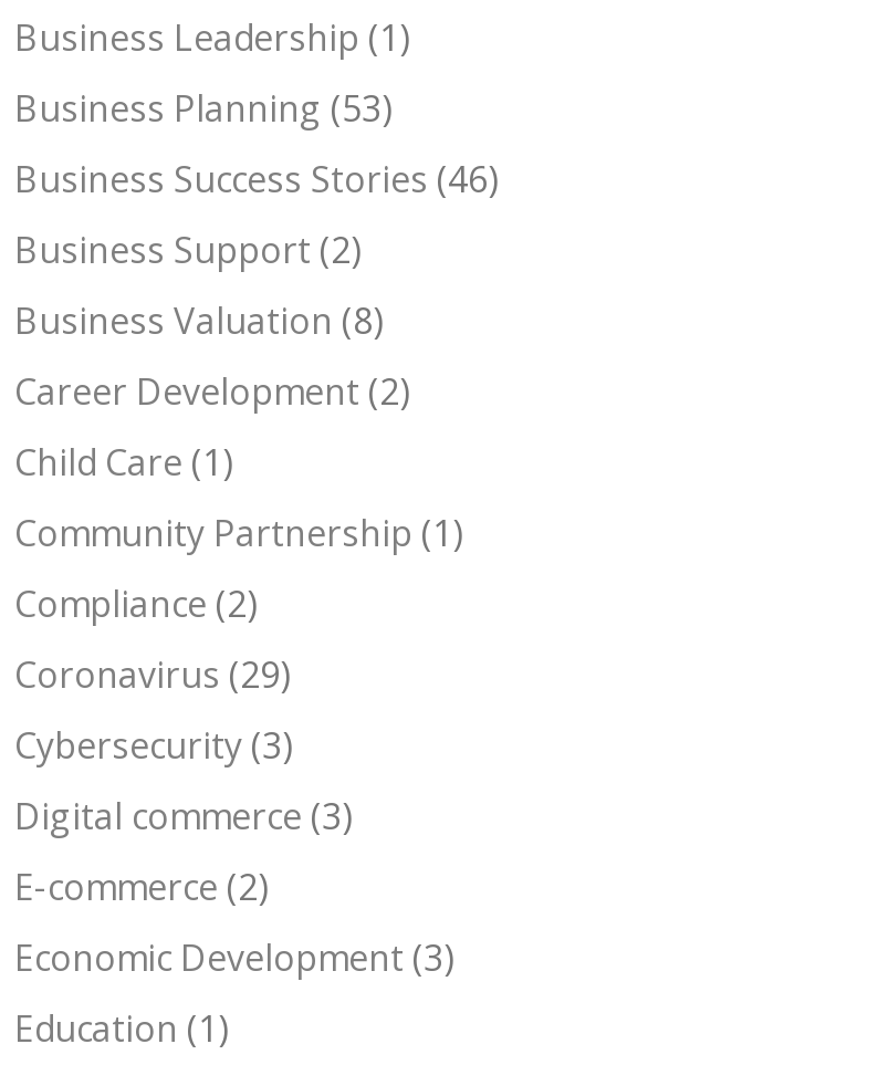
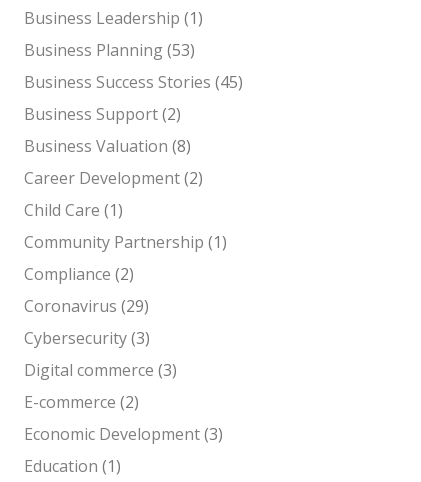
[14,155,499,203] Business Success Stories (46) -> [24,70,243,92] Business Success Stories (45)

